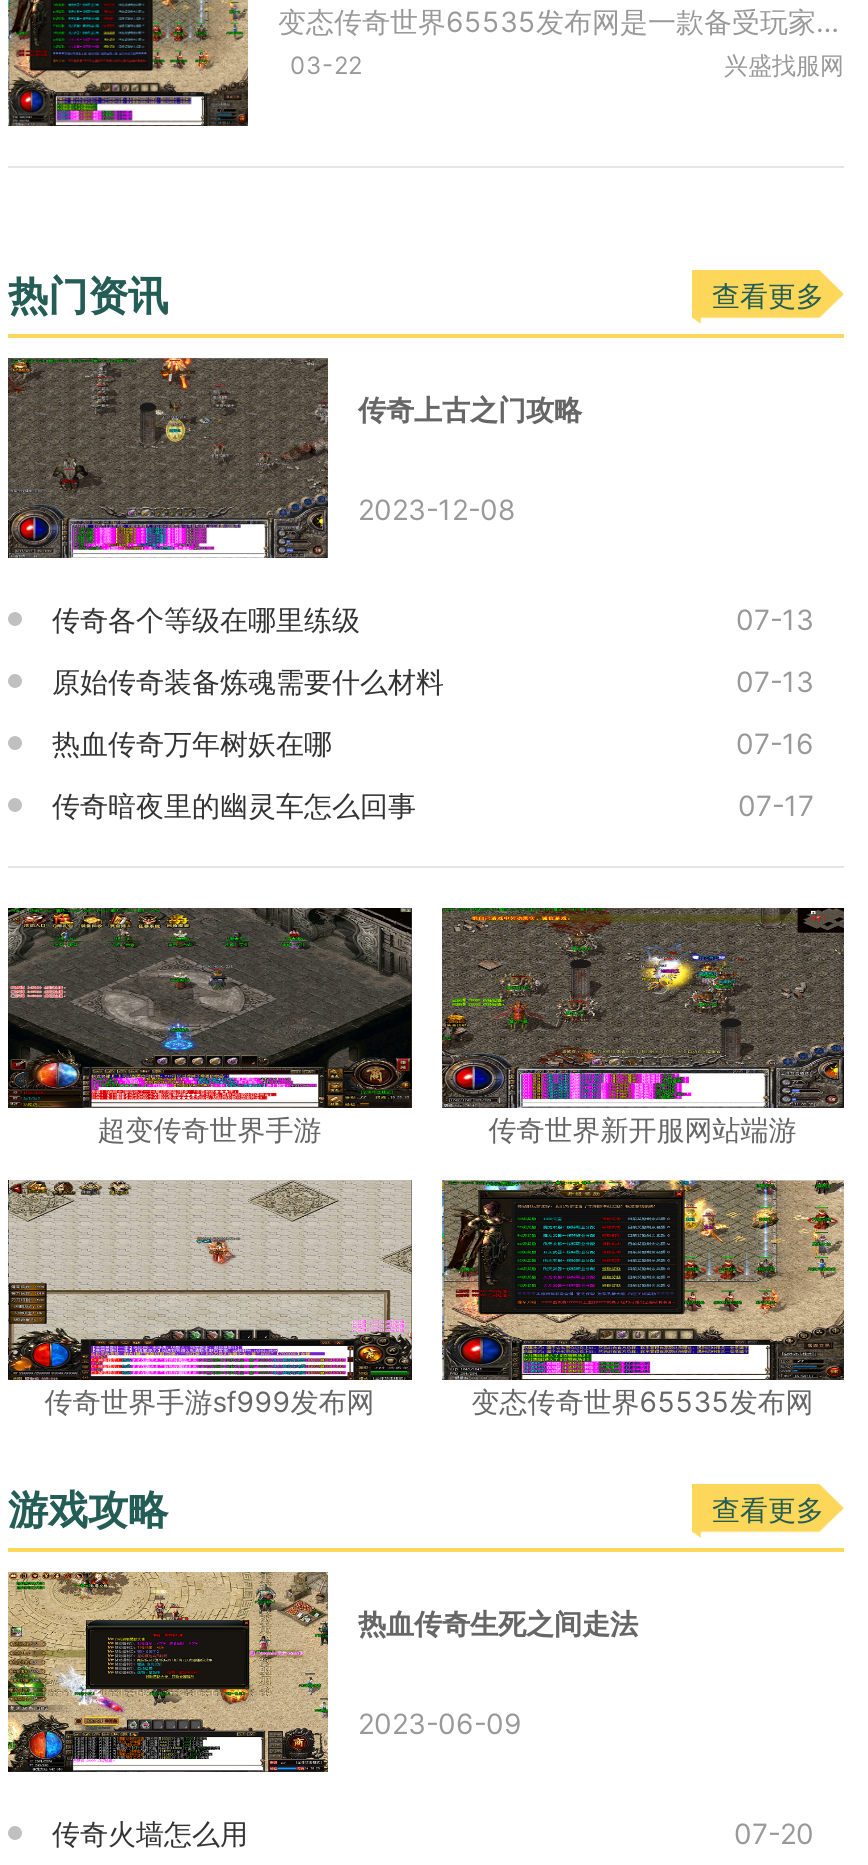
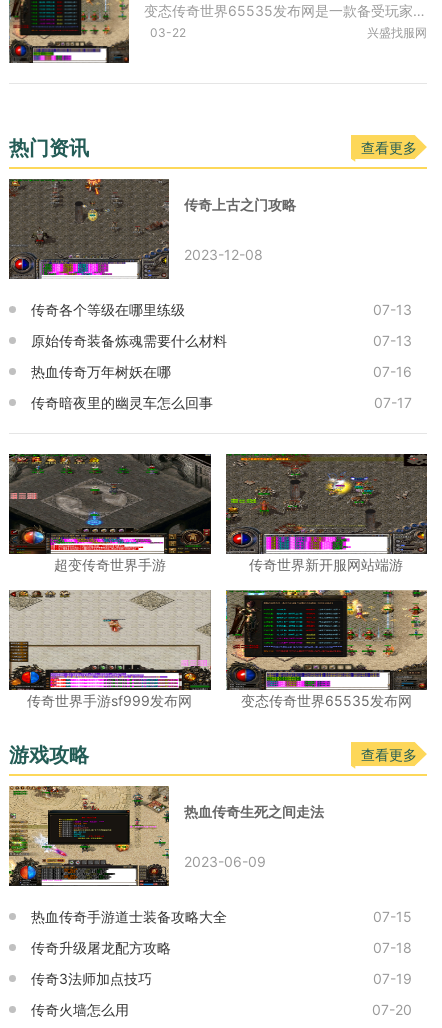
none -> [31,908,412,987] 热血传奇手游道士装备攻略大全 | 07-15 | 传奇升级屠龙配方攻略 | 07-18 | 传奇3法师加点技巧 | 07-19

